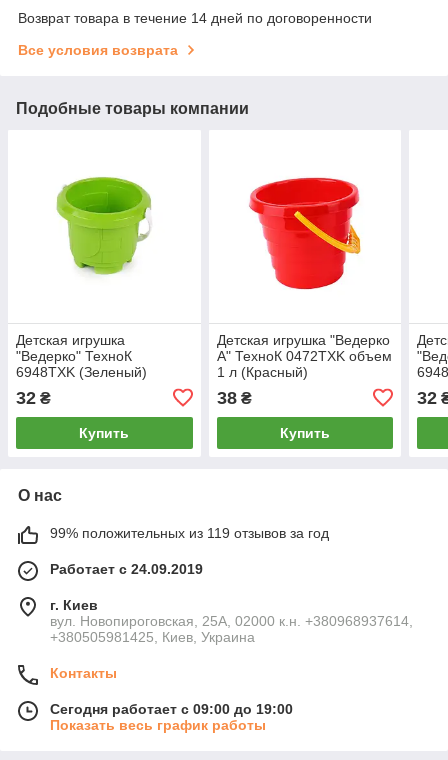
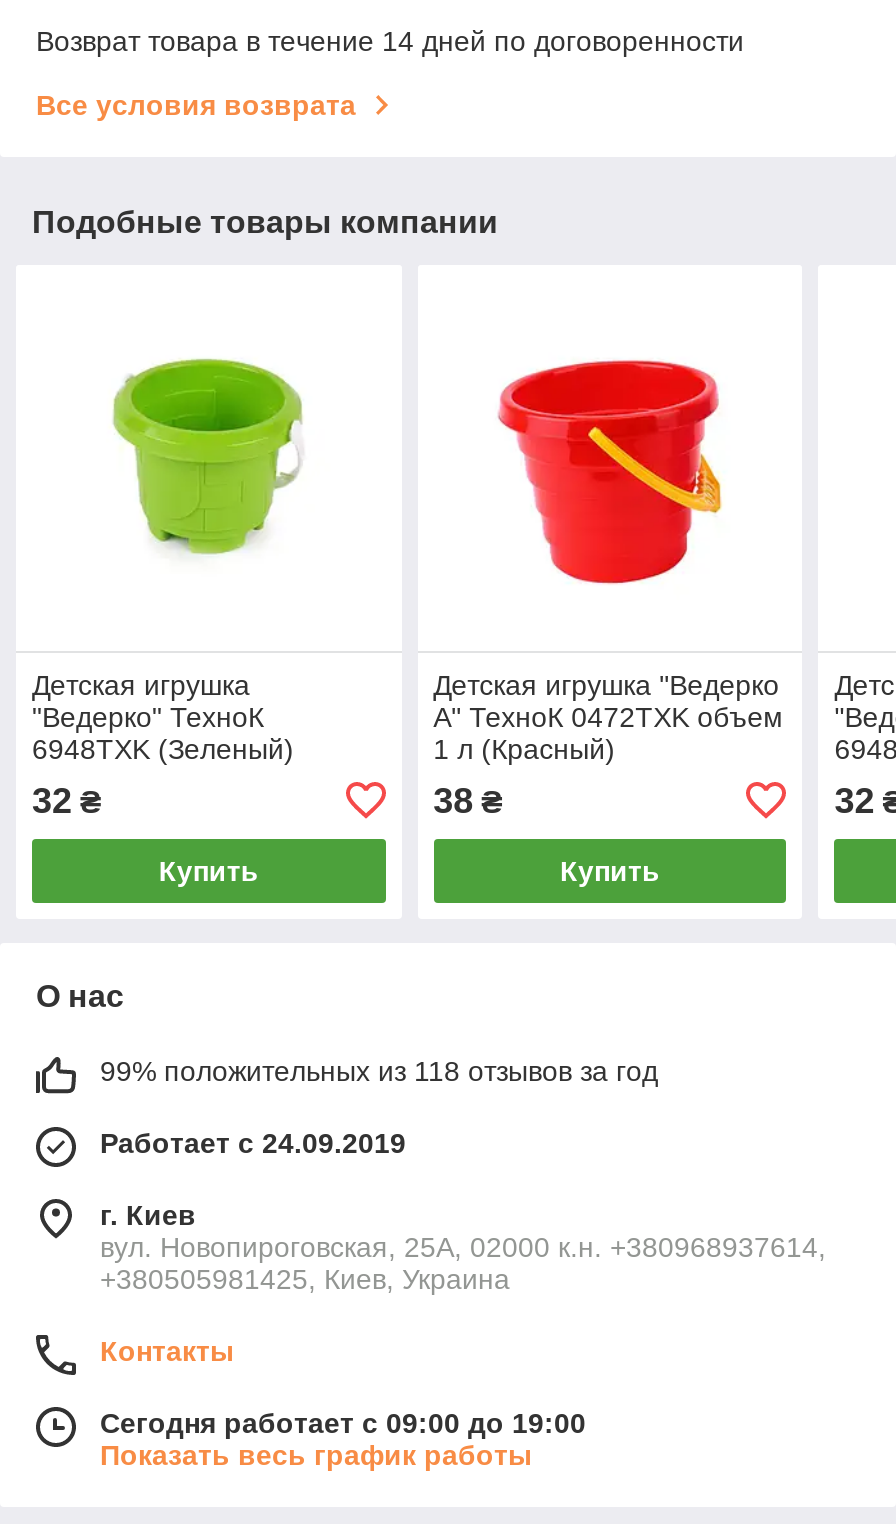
[50,525,329,541] 99% положительных из 119 отзывов за год -> [100,1055,658,1087] 99% положительных из 118 отзывов за год

